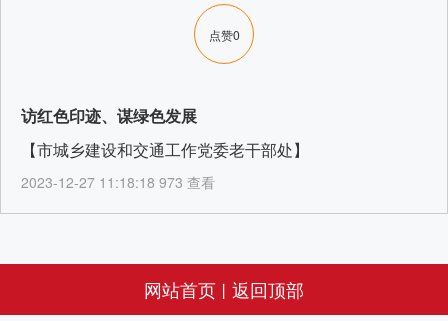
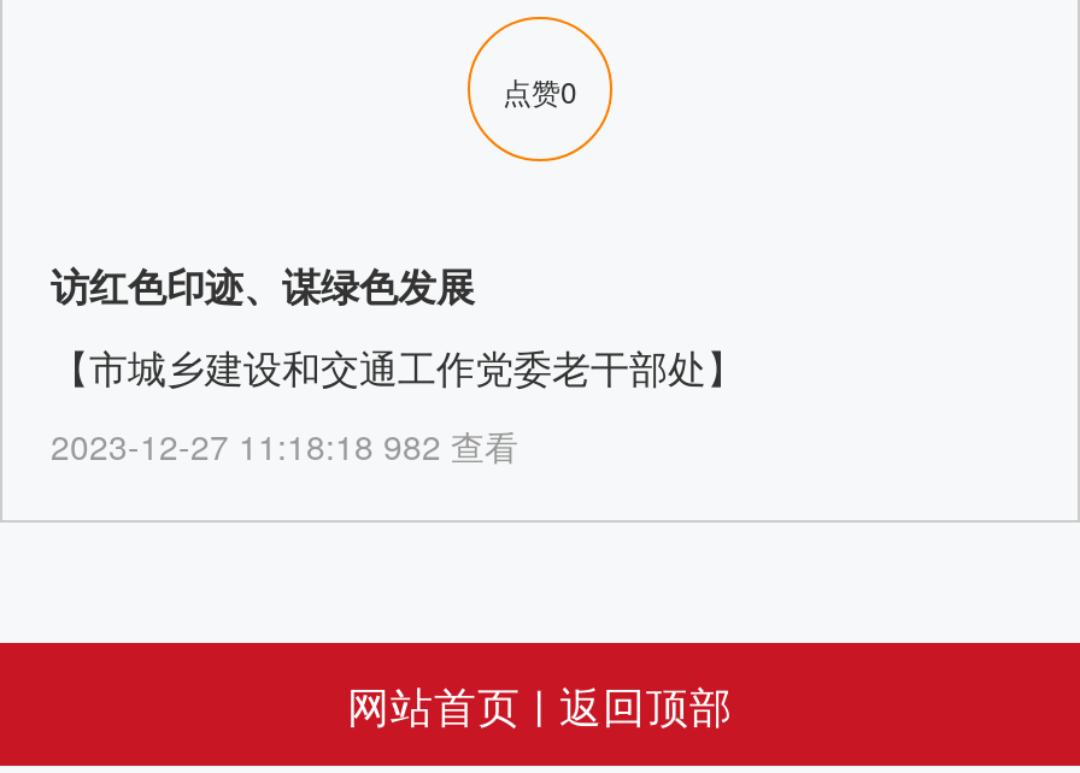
[21,172,215,192] 2023-12-27 11:18:18 973 查看 -> [51,421,518,469] 2023-12-27 11:18:18 982 查看

